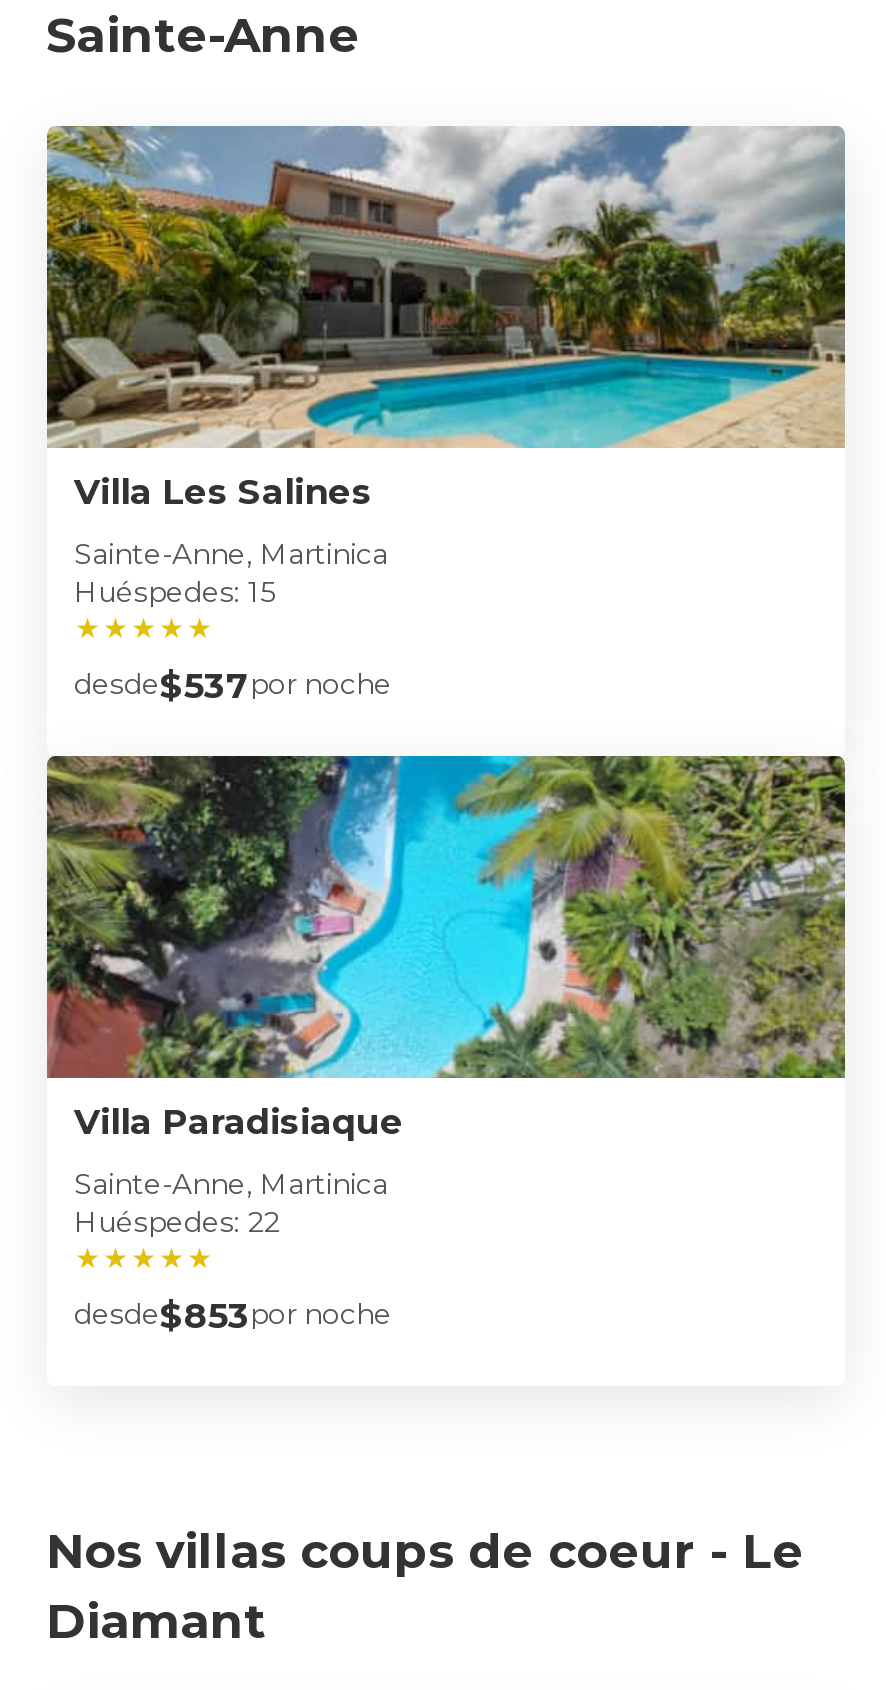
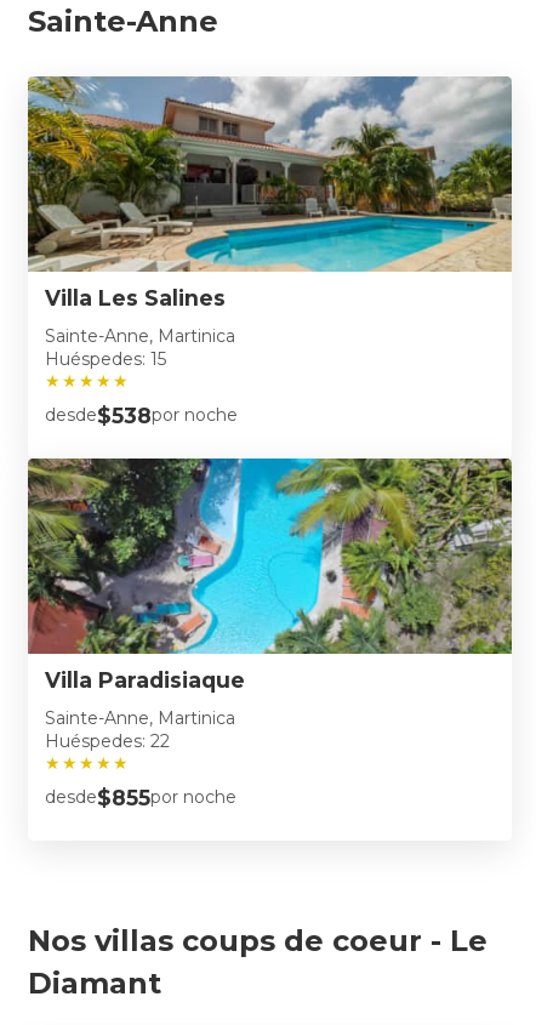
[74,664,392,706] desde$537por noche -> [44,403,237,428] desde$538por noche
[74,1294,392,1336] desde$853por noche -> [44,785,236,811] desde$855por noche

